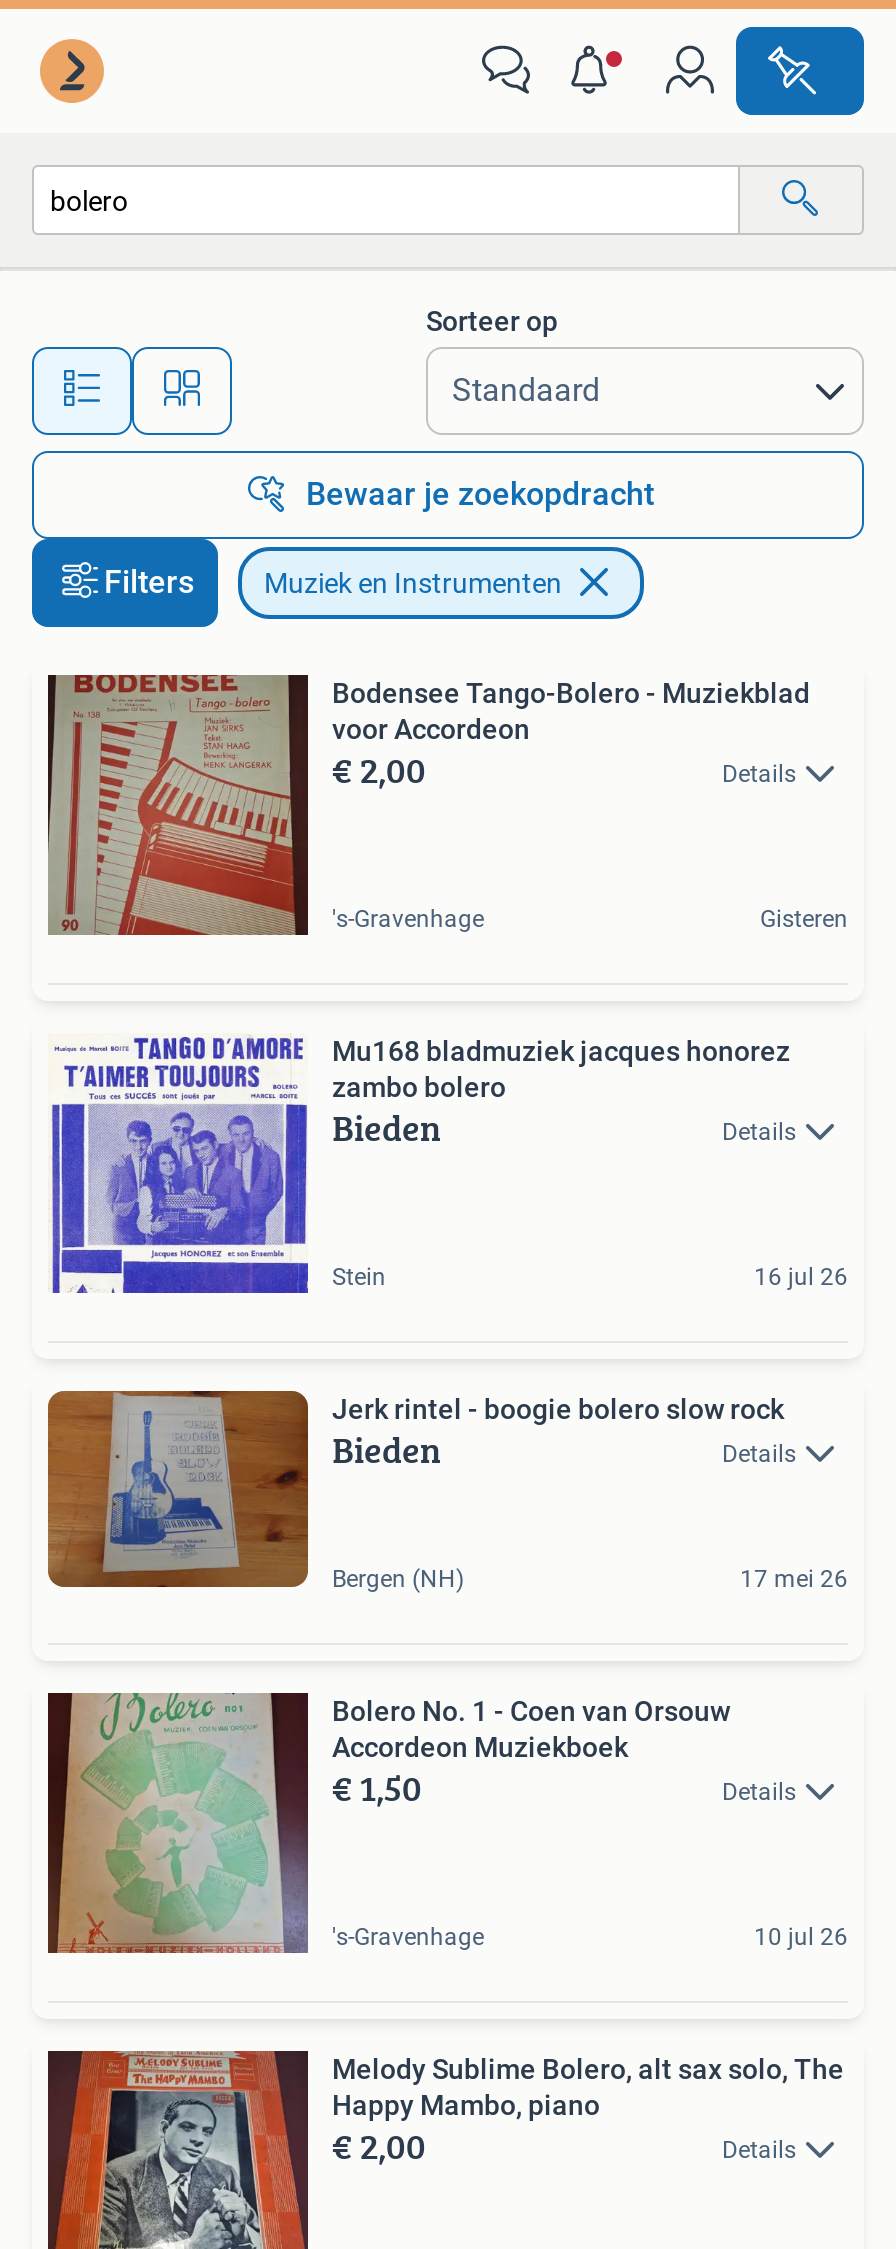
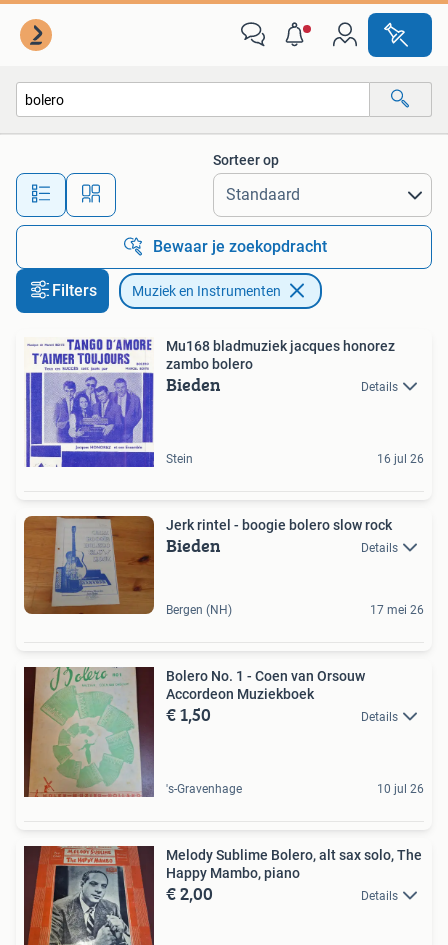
[46,673,810,937] [image] | Bodensee Tango-Bolero - Muziekblad | voor Accordeon | € 2,00 | Details -> none
[332,905,848,933] 's-Gravenhage | Gisteren -> none

